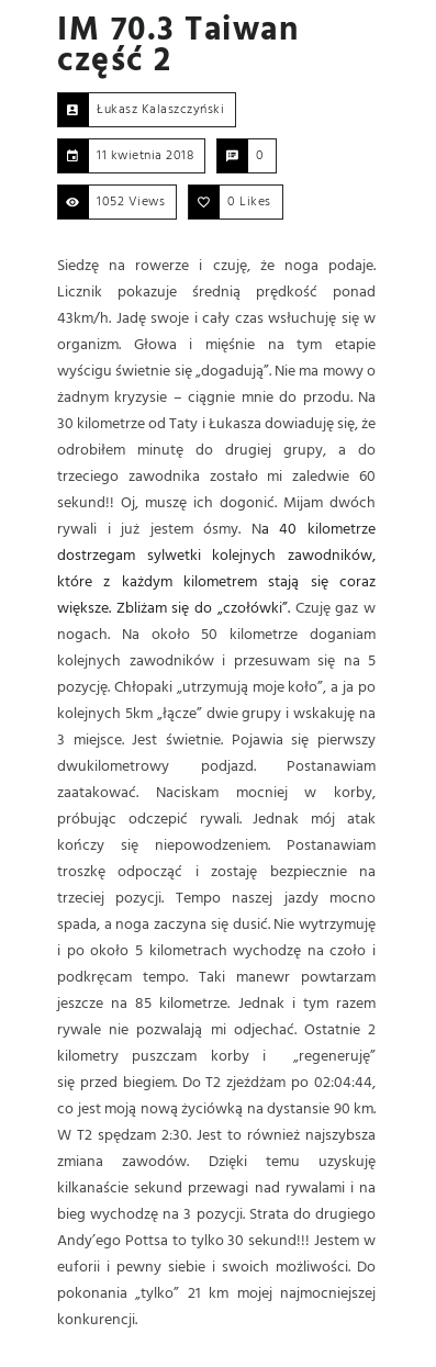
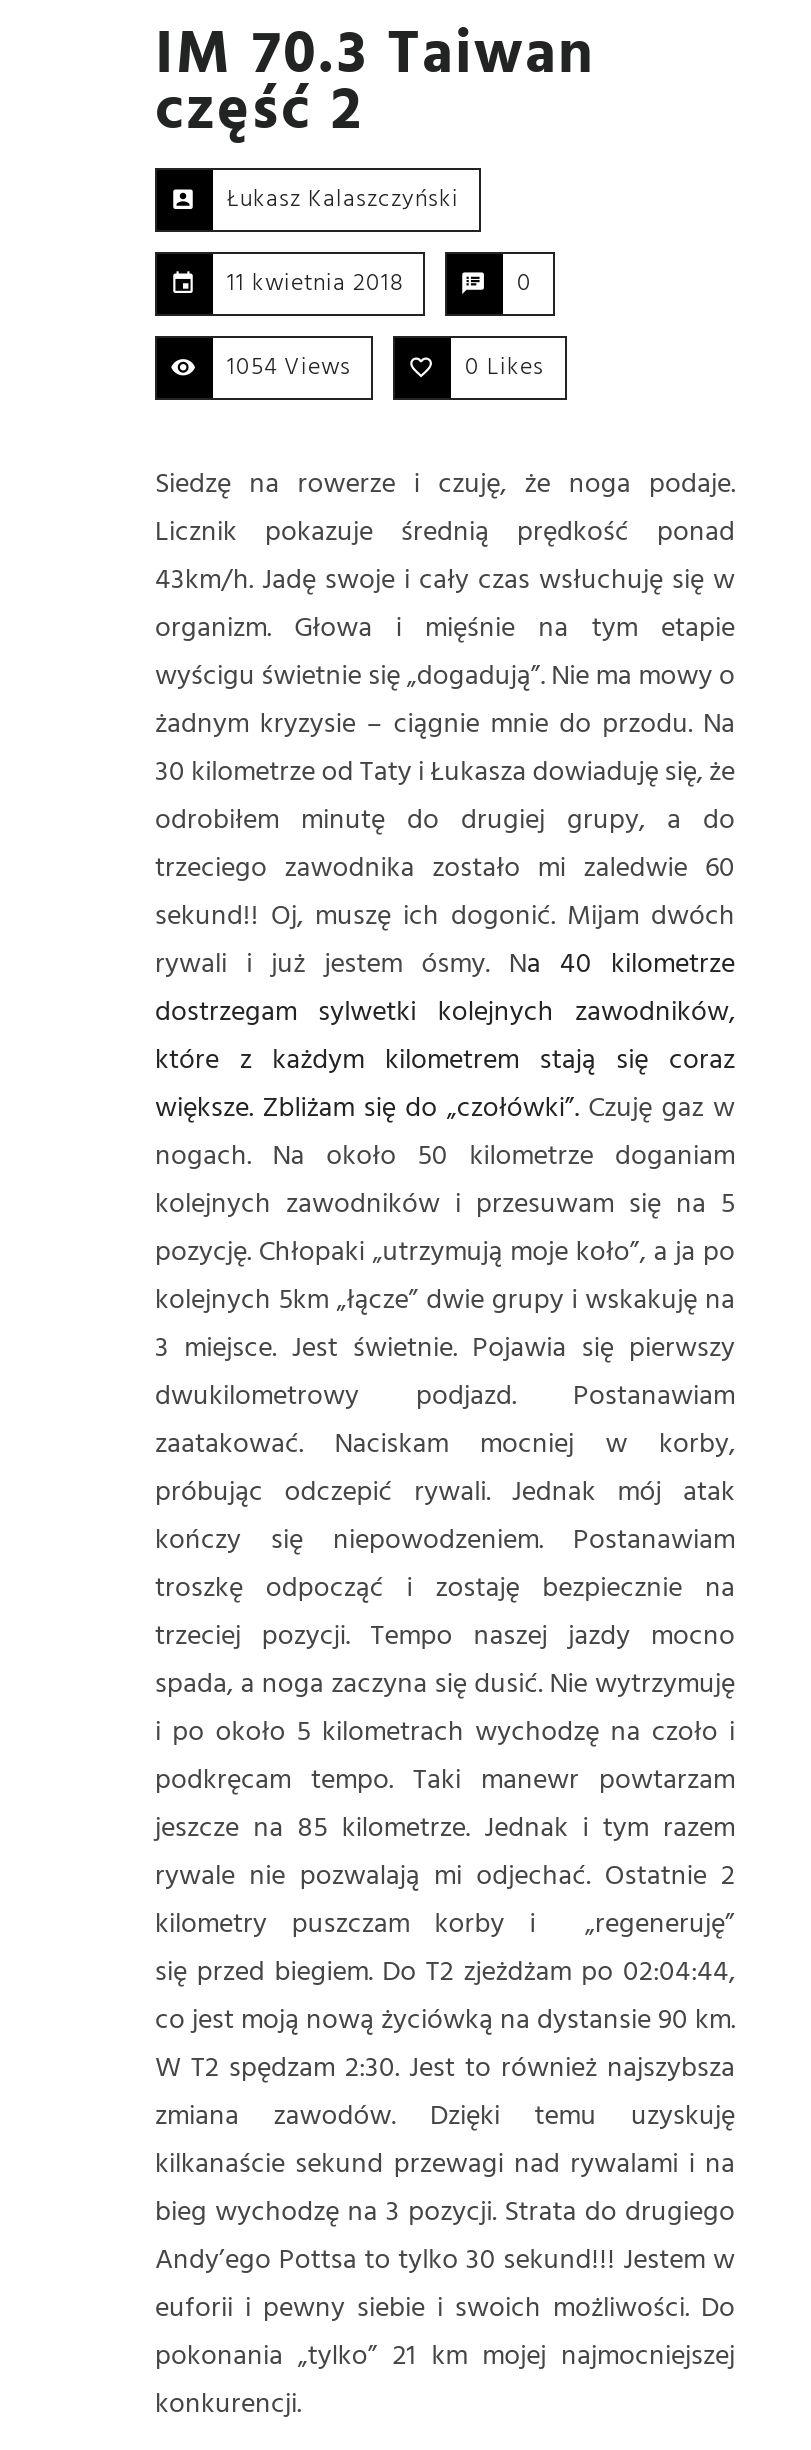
[97,191,165,212] 1052 Views -> [227,349,351,387] 1054 Views

